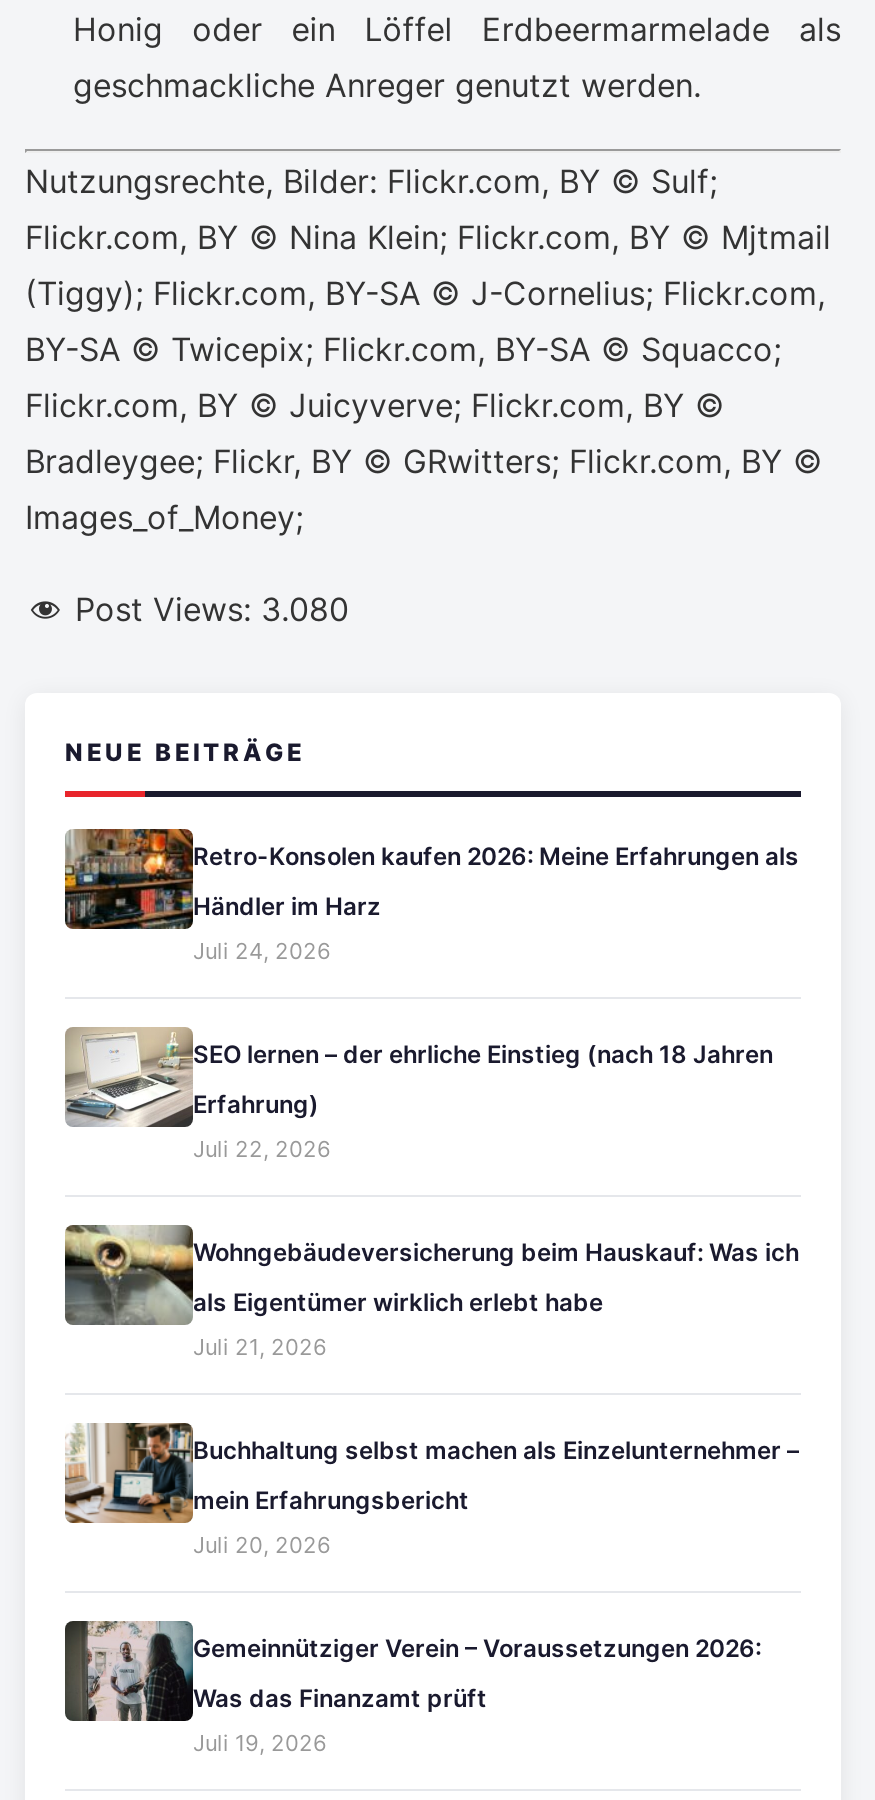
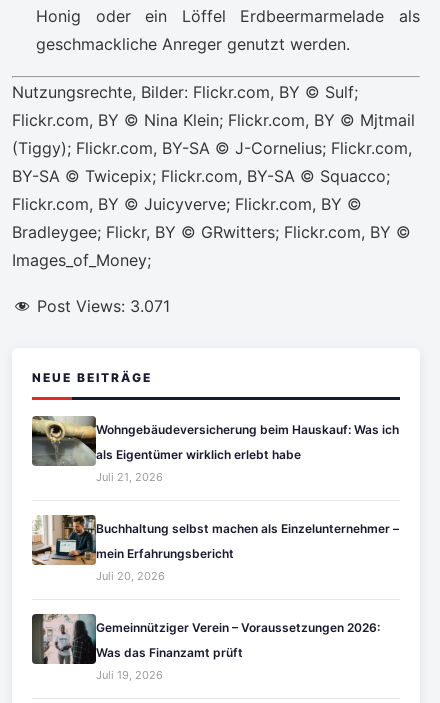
[75,590,349,630] Post Views: 3.080 -> [37,296,170,316] Post Views: 3.071
[63,827,799,1164] [image] | Retro-Konsolen kaufen 2026: Meine Erfahrungen als | Händler im Harz | Juli 24, 2026 | SEO lernen – der ehrliche Einstieg (nach 18 Jahren | Erfahrung) | Juli 22, 2026 -> none
[65,1041,165,1129] [image] -> none

